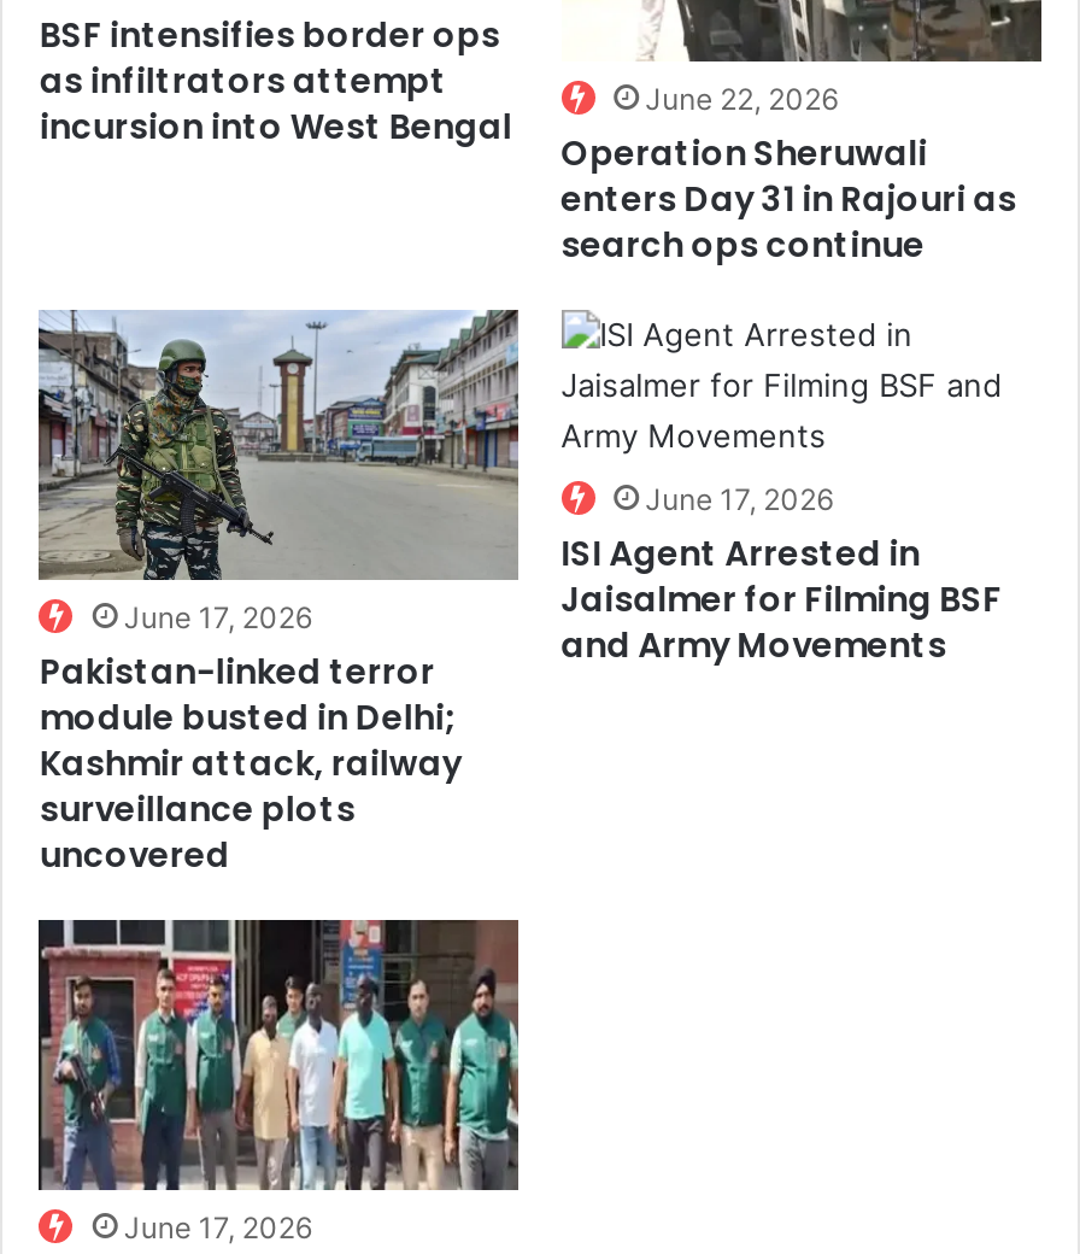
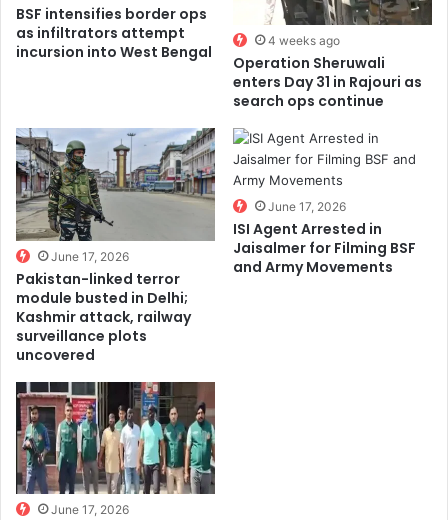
[645,80,838,116] June 22, 2026 -> [268,33,340,48] 4 weeks ago

